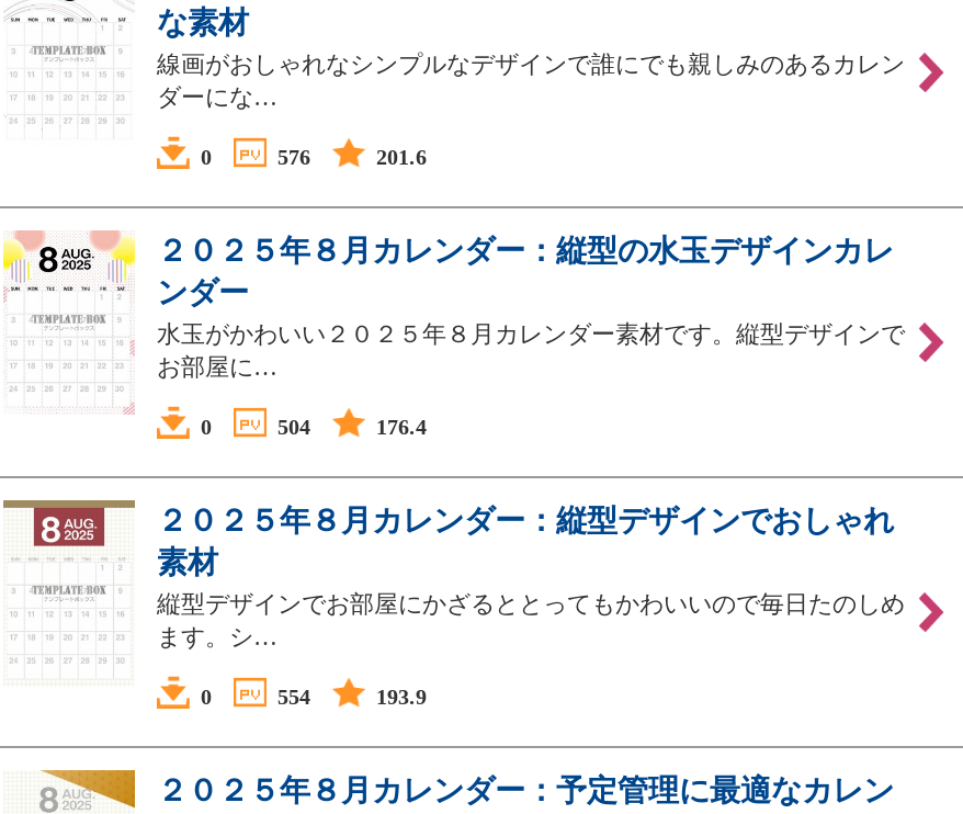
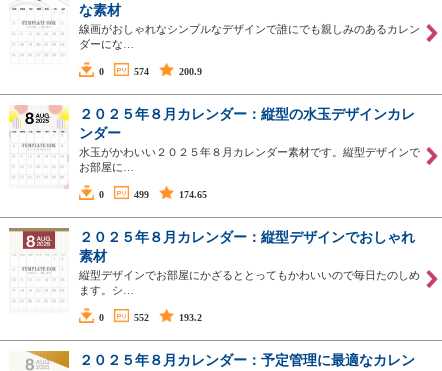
[277,145,310,169] 576 -> [134,66,149,77] 574
[376,145,427,169] 201.6 -> [179,66,202,77] 200.9
[277,415,310,439] 504 -> [134,189,149,200] 499
[376,415,427,439] 176.4 -> [179,189,207,200] 174.65
[277,685,310,709] 554 -> [134,312,149,323] 552
[376,685,427,709] 193.9 -> [179,312,202,323] 193.2

